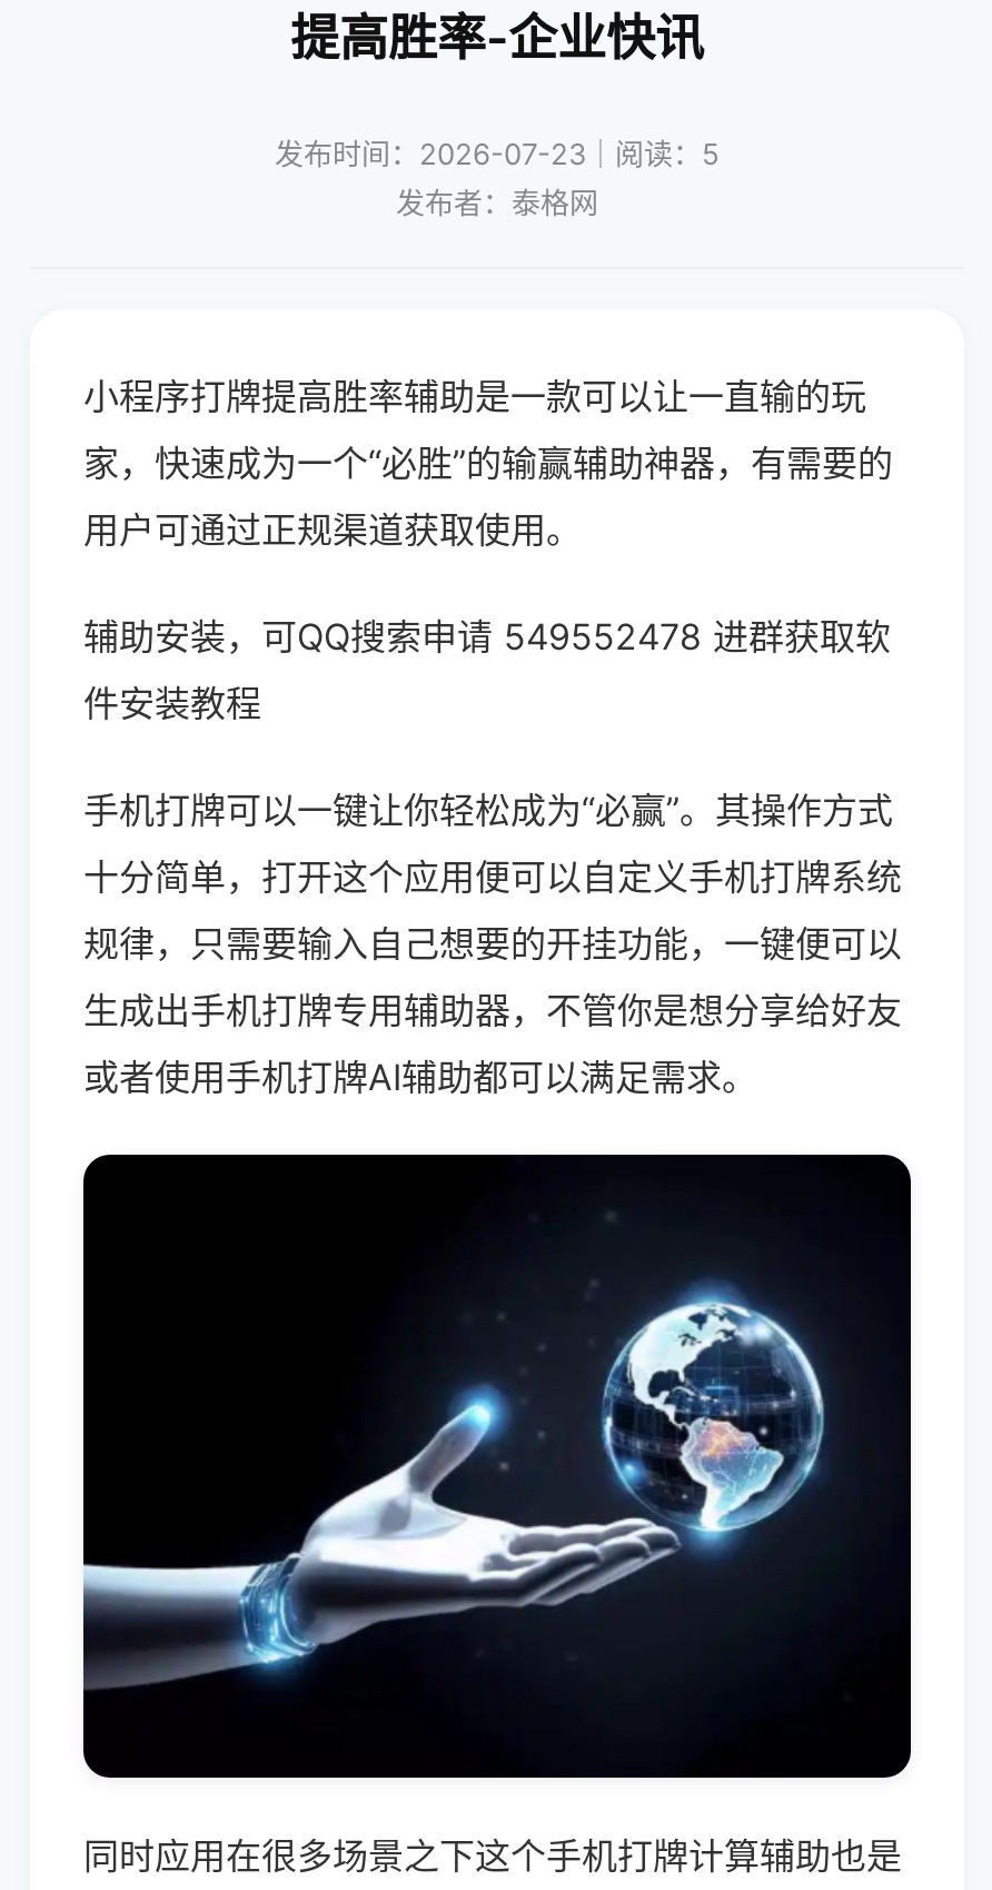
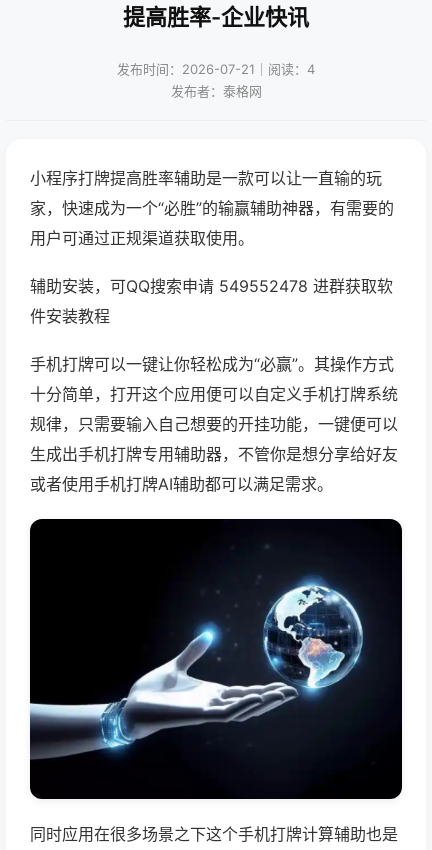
[275,136,720,171] 发布时间：2026-07-23｜阅读：5 -> [117,61,315,77] 发布时间：2026-07-21｜阅读：4

